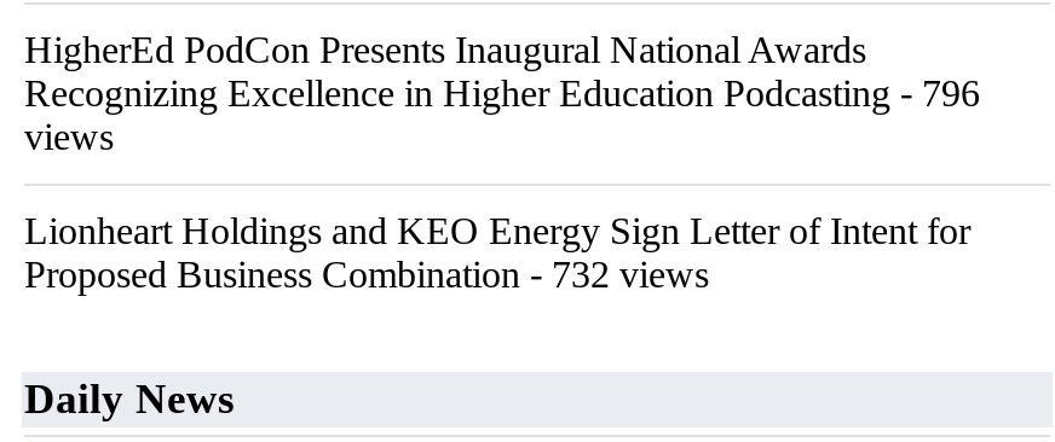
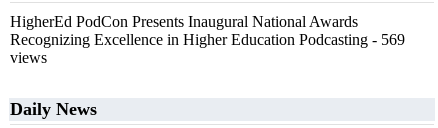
[24,72,980,114] Recognizing Excellence in Higher Education Podcasting - 796 -> [10,31,405,48] Recognizing Excellence in Higher Education Podcasting - 569
[24,210,970,295] Lionheart Holdings and KEO Energy Sign Letter of Intent for | Proposed Business Combination - 732 views -> none

